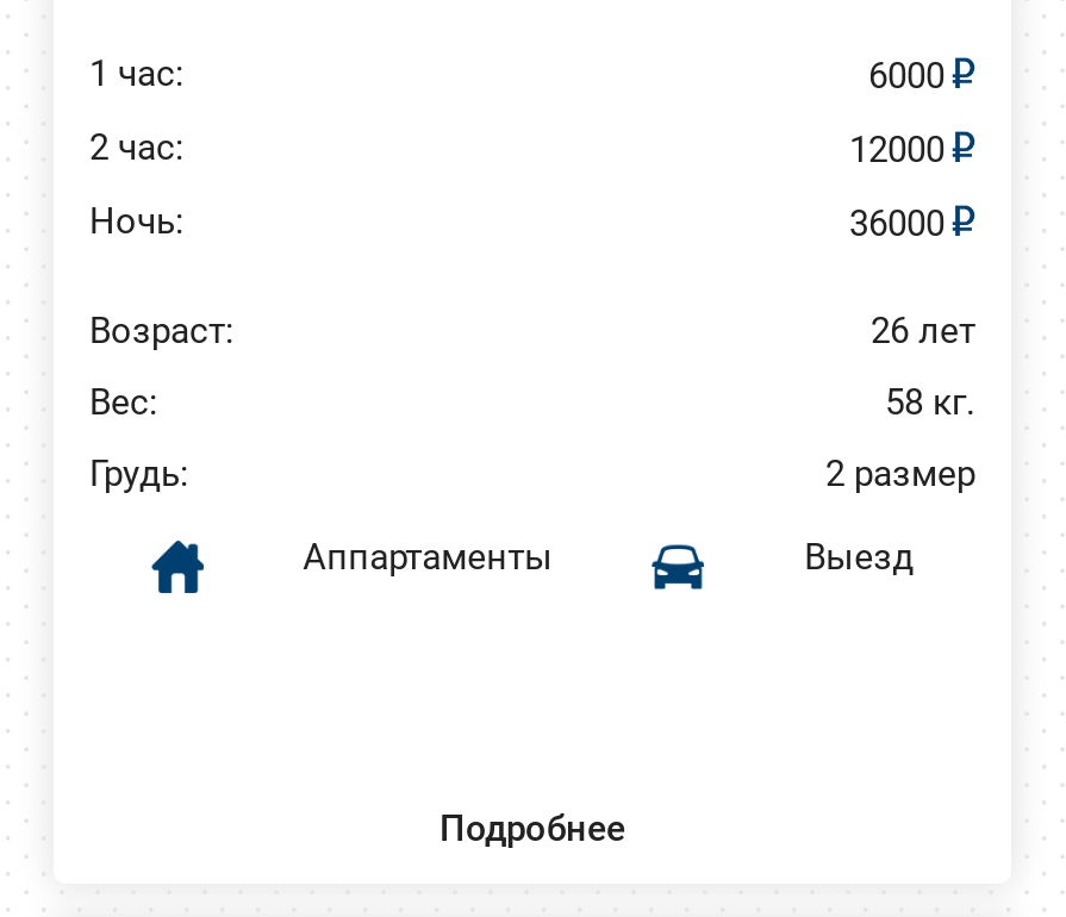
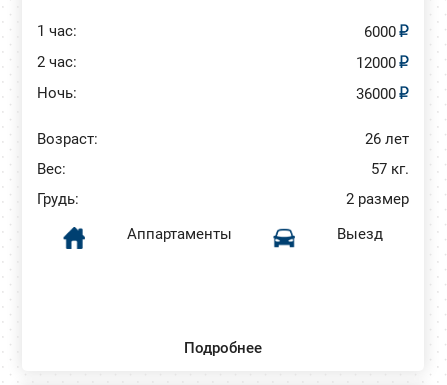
[885,380,975,423] 58 кг. -> [371,160,409,178] 57 кг.

